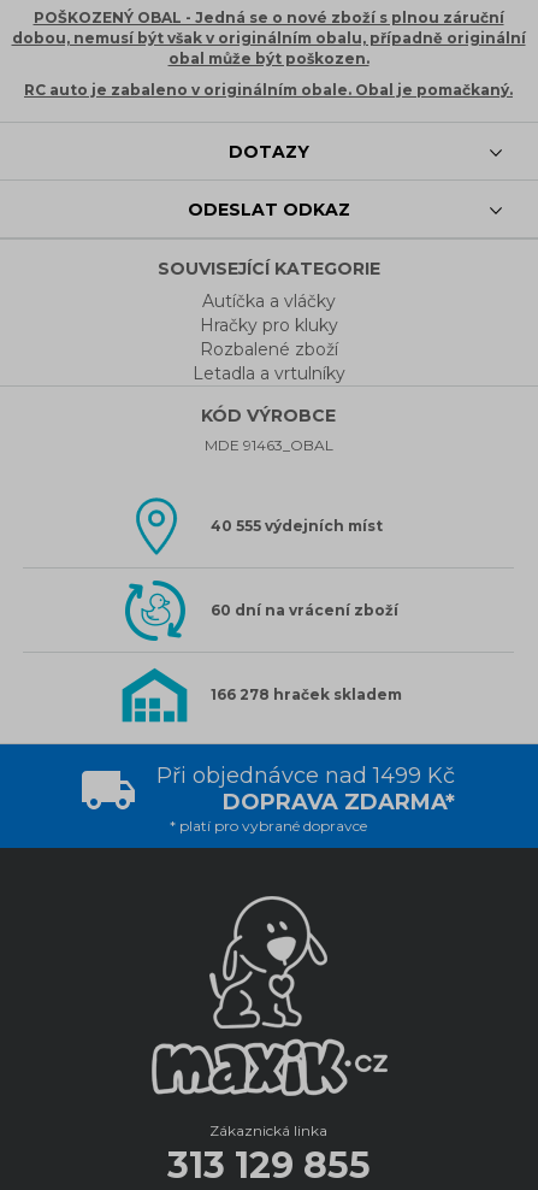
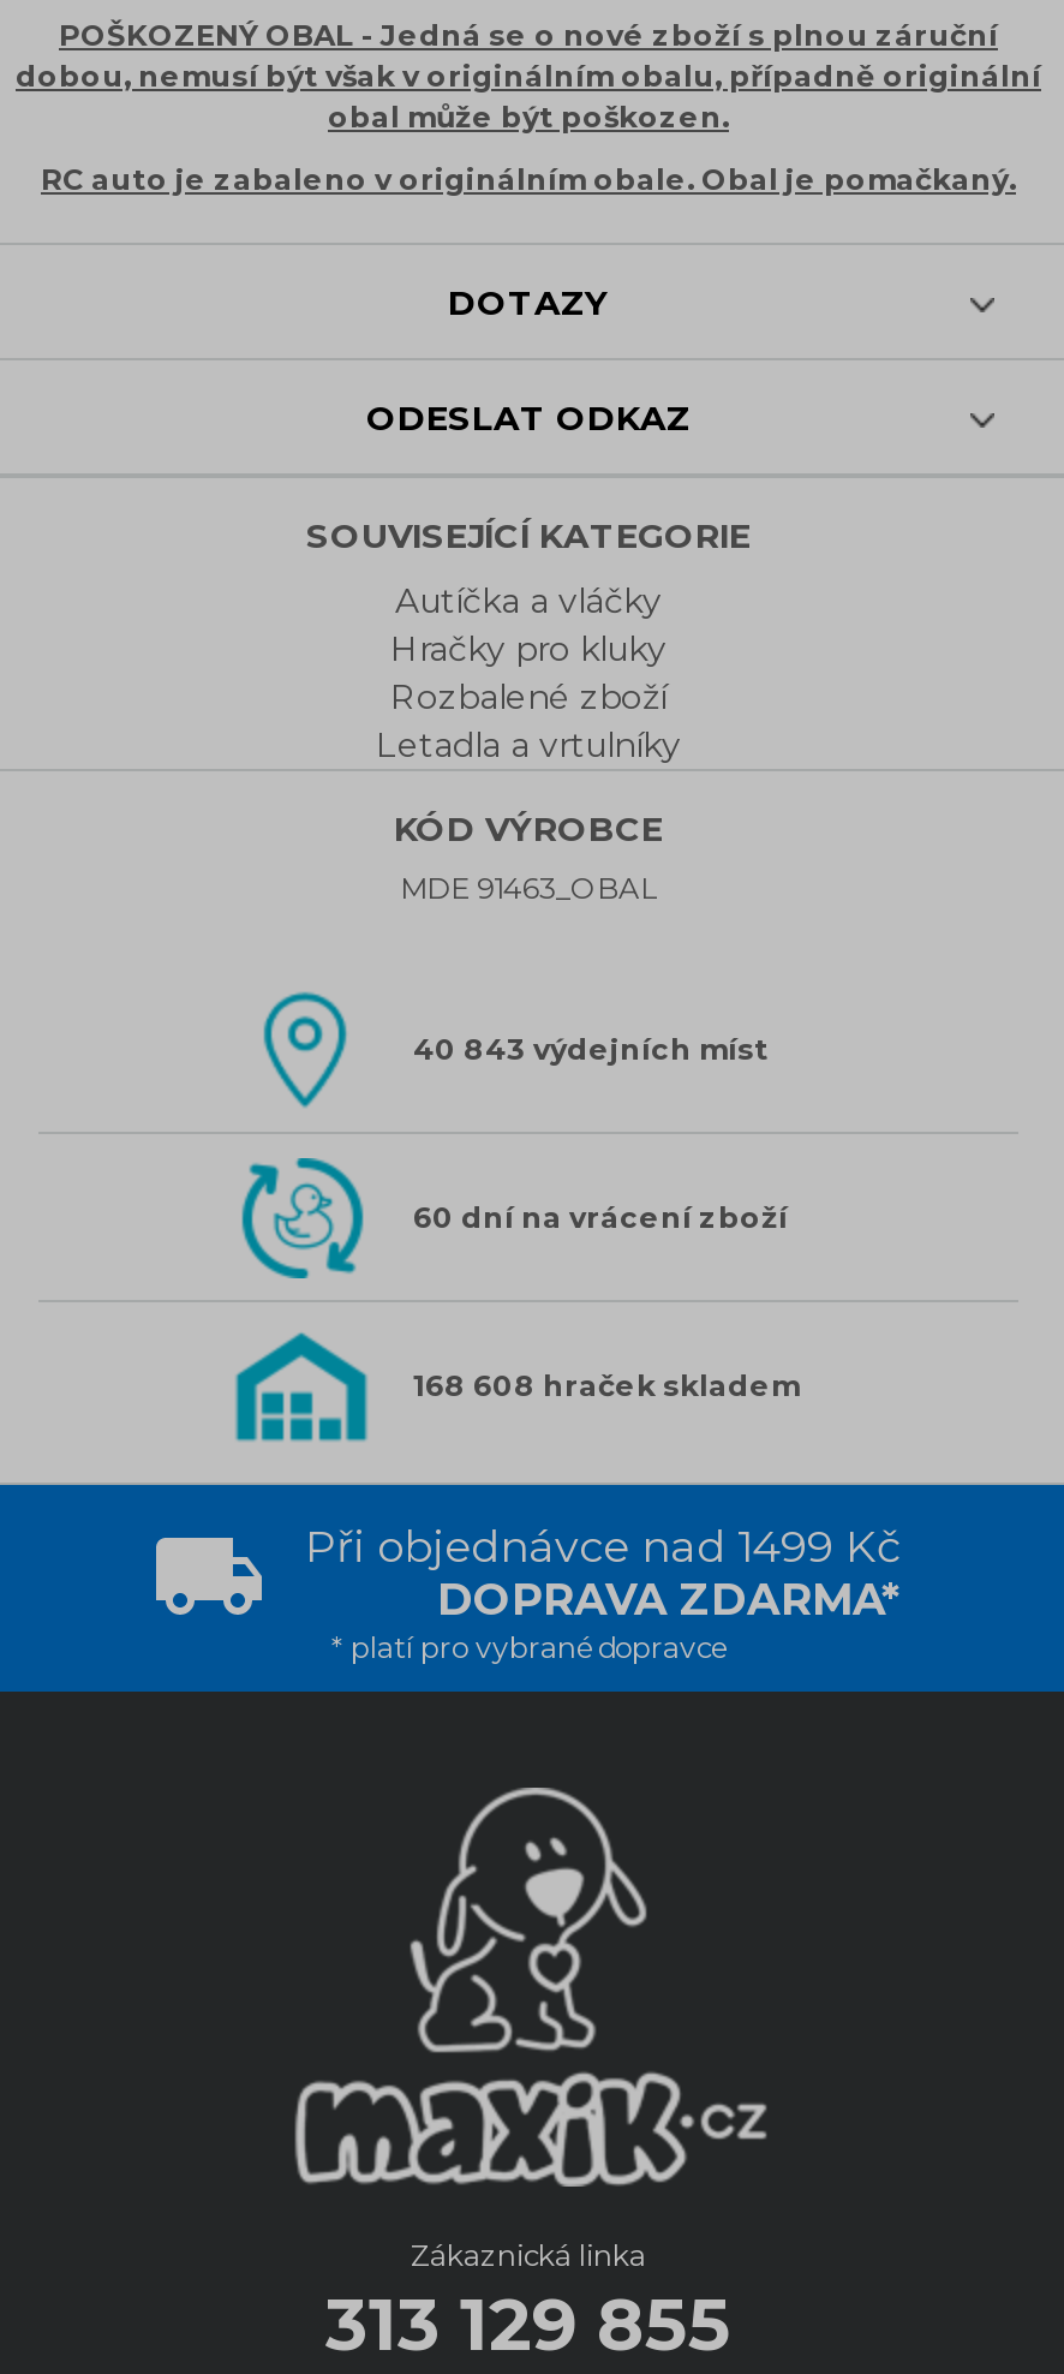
[211,516,383,534] 40 555 výdejních míst -> [413,1030,769,1066] 40 843 výdejních míst
[211,685,402,703] 166 278 hraček skladem -> [413,1366,800,1403] 168 608 hraček skladem

